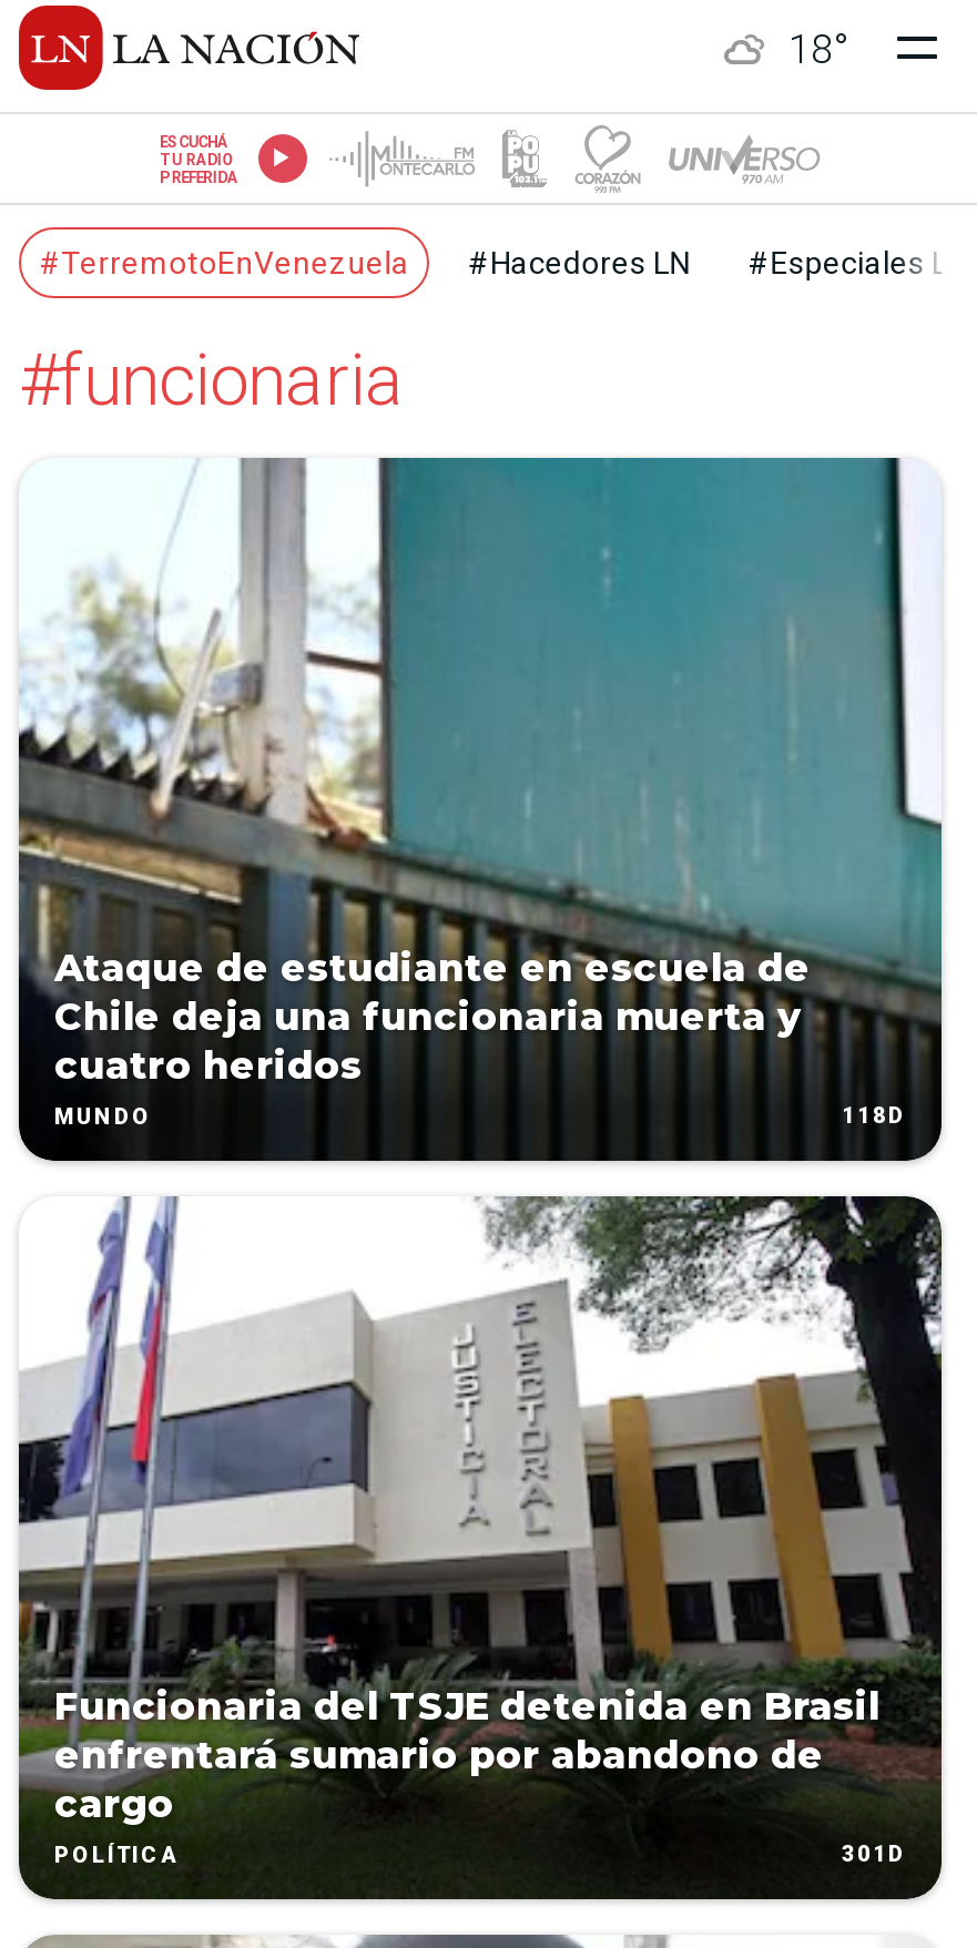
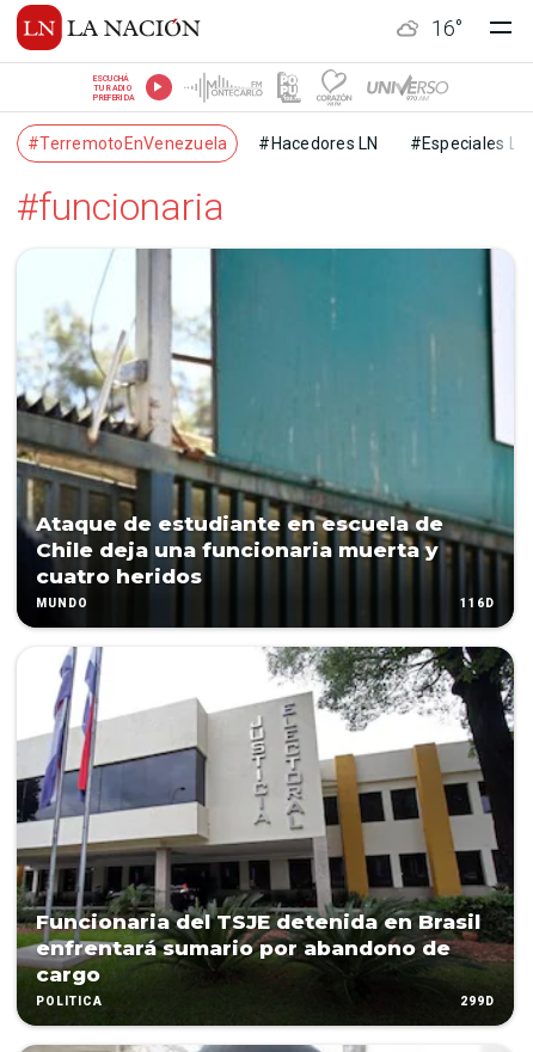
[788,26,846,72] 18° -> [431,16,462,41] 16°
[842,1103,906,1128] 118D -> [460,597,495,610] 116D
[842,1842,906,1866] 301D -> [460,995,495,1008] 299D

